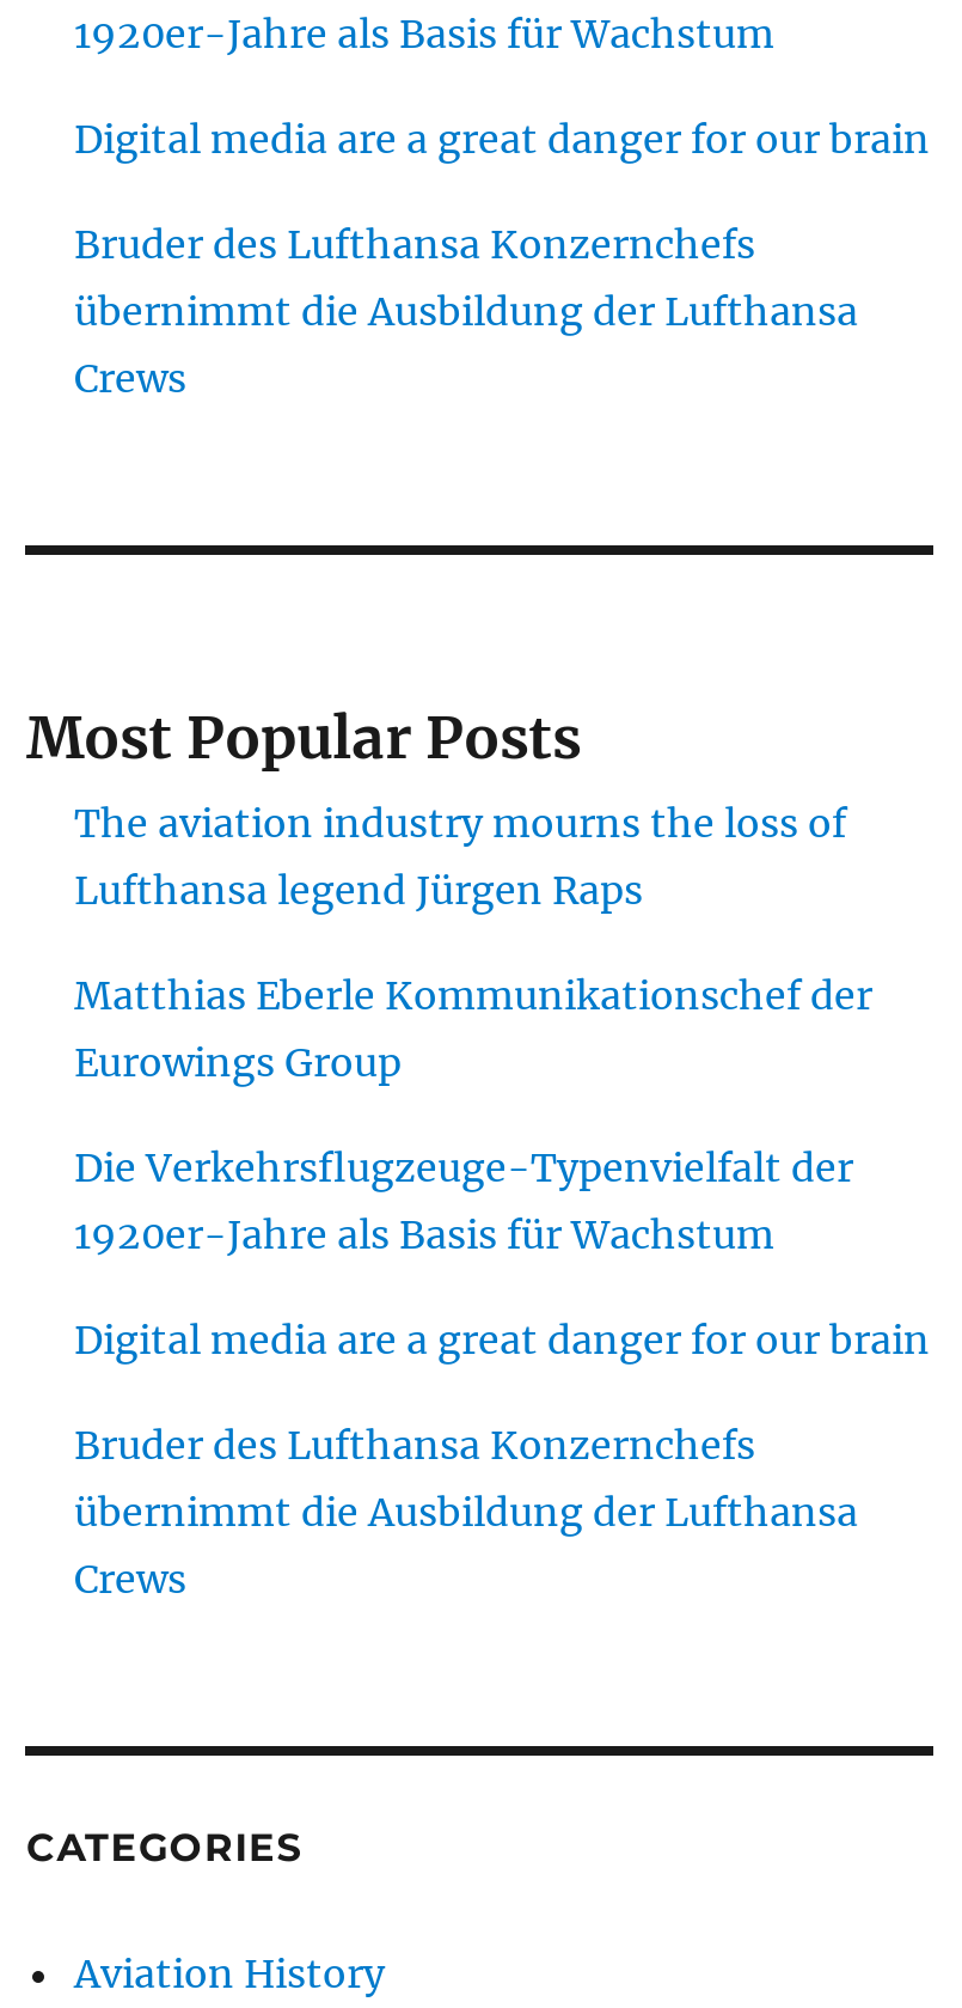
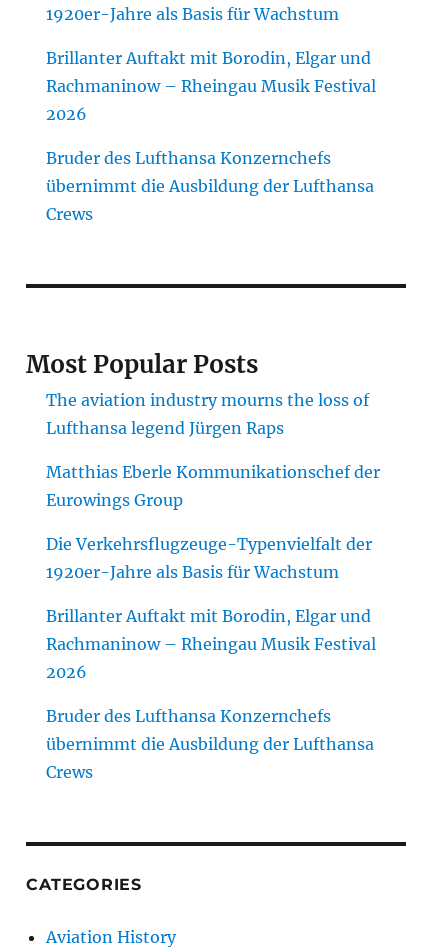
[74,115,930,163] Digital media are a great danger for our brain -> [46,48,376,124] Brillanter Auftakt mit Borodin, Elgar und | Rachmaninow – Rheingau Musik Festival | 2026
[74,1316,930,1364] Digital media are a great danger for our brain -> [46,606,376,682] Brillanter Auftakt mit Borodin, Elgar und | Rachmaninow – Rheingau Musik Festival | 2026

